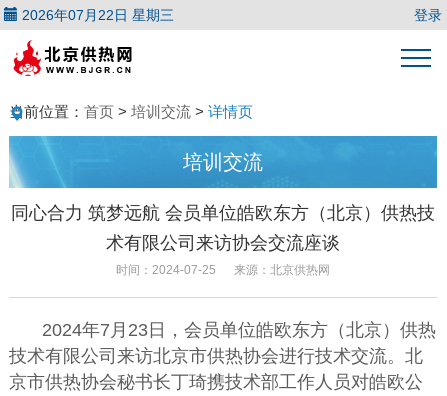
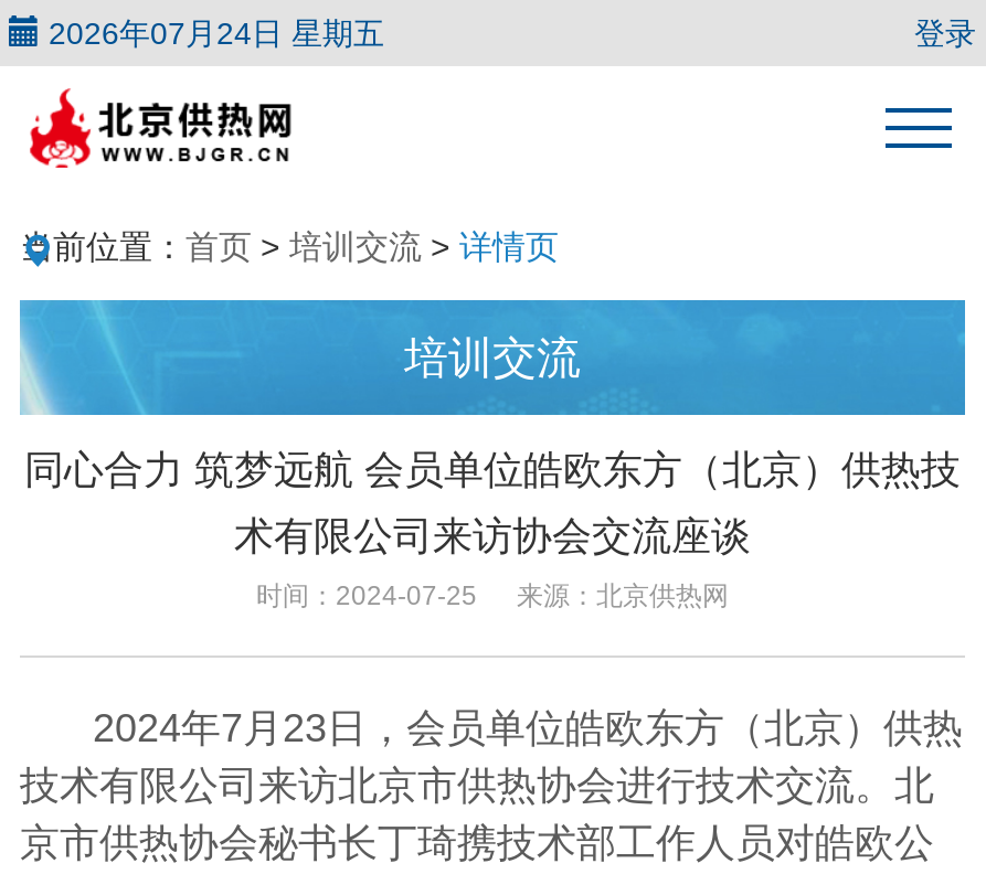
[18,7,174,23] 2026年07月22日 星期三 -> [40,15,384,51] 2026年07月24日 星期五

